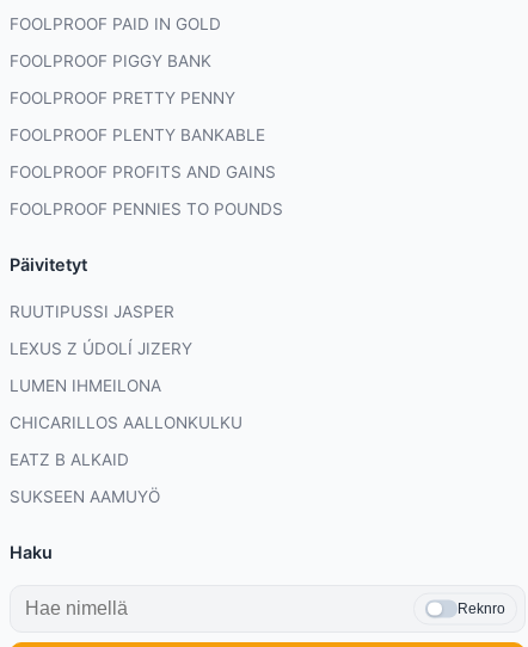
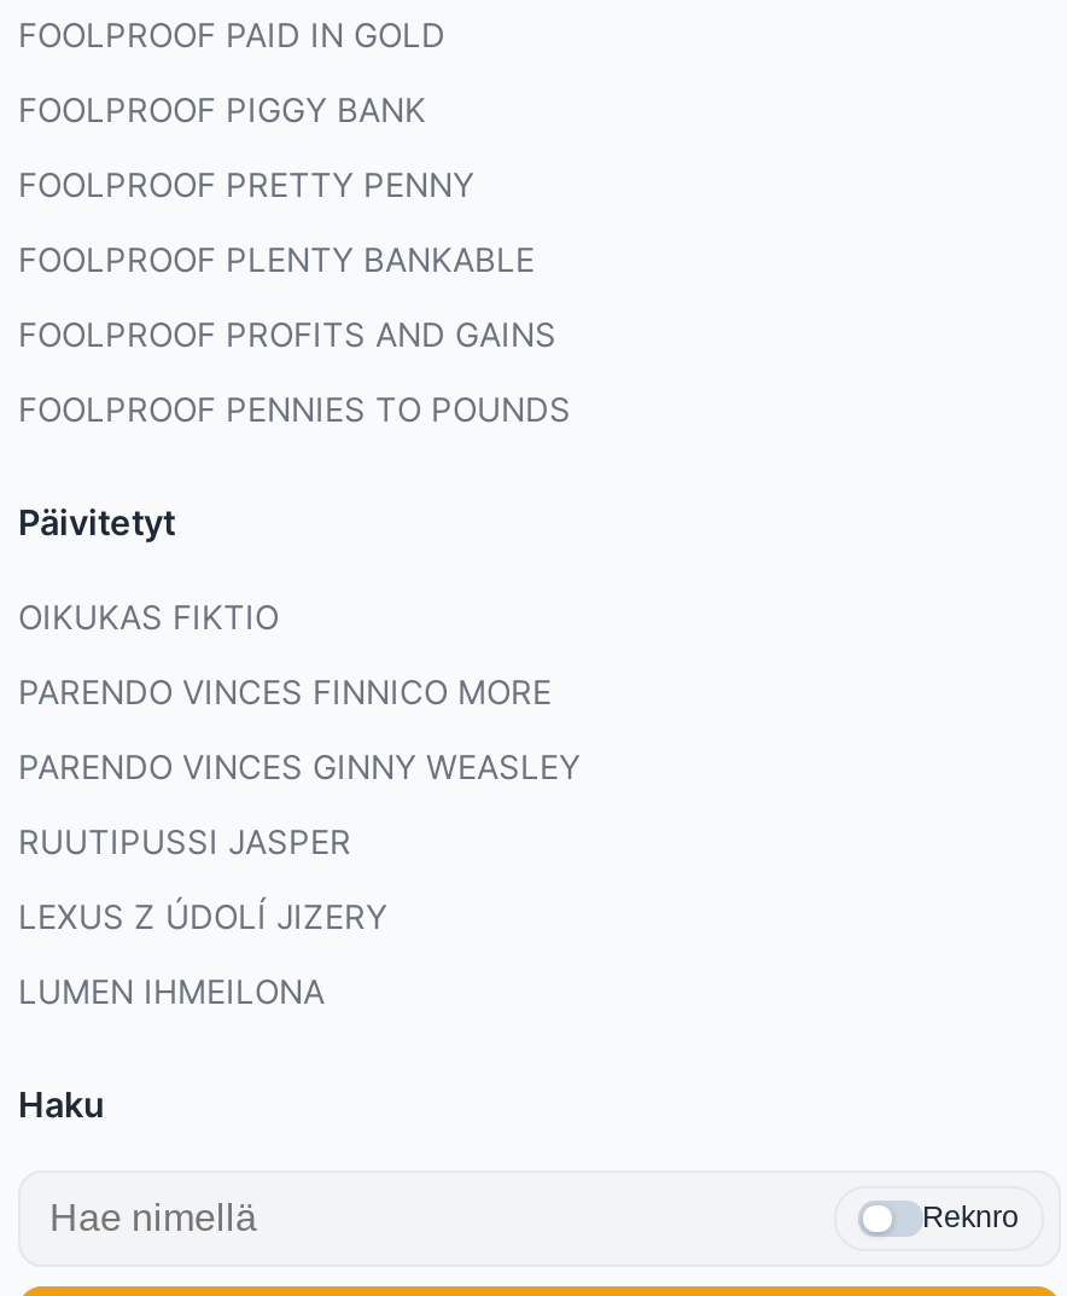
none -> [18,597,581,785] OIKUKAS FIKTIO | PARENDO VINCES FINNICO MORE | PARENDO VINCES GINNY WEASLEY
moved [10,302,192,395] -> [18,822,387,1010]: RUUTIPUSSI JASPER | LEXUS Z ÚDOLÍ JIZERY | LUMEN IHMEILONA
[10,413,242,506] CHICARILLOS AALLONKULKU | EATZ B ALKAID | SUKSEEN AAMUYÖ -> none

